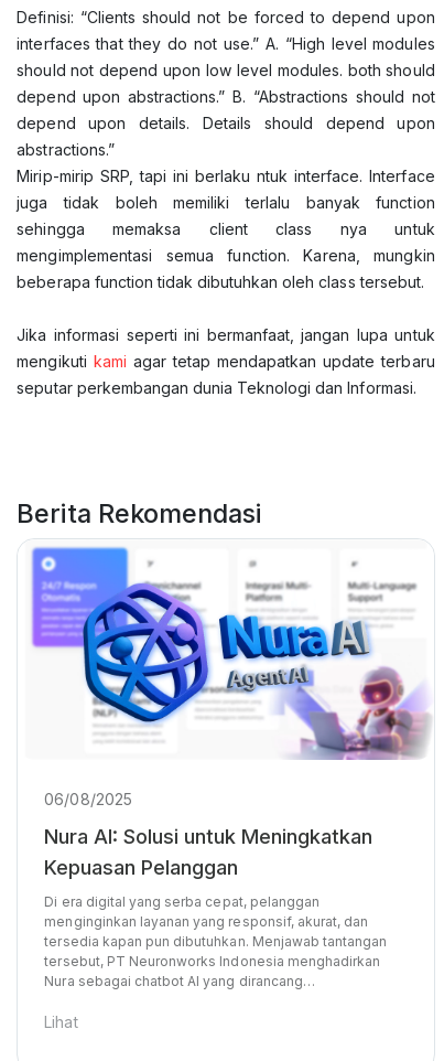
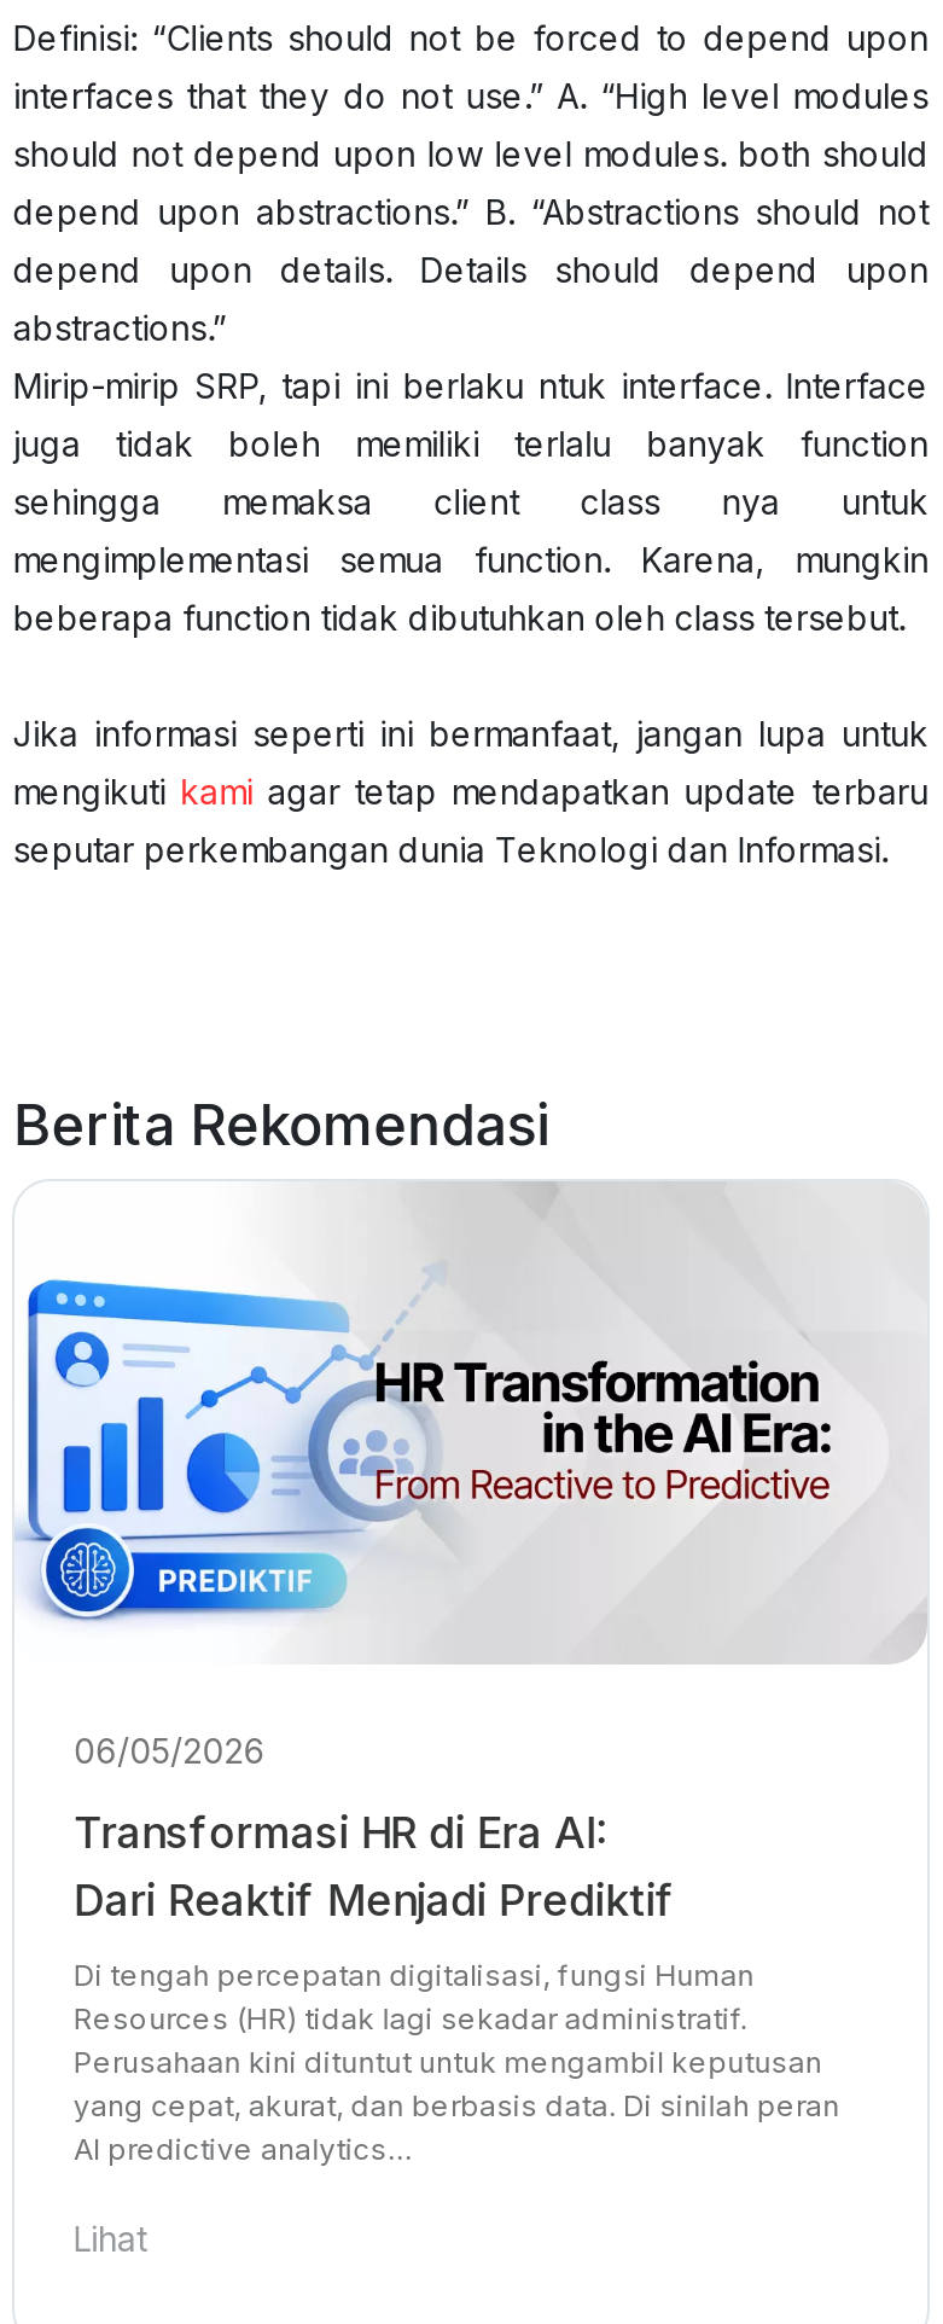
[19,540,433,809] [image] | 06/08/2025 -> [14,1181,927,1771] [image] | 06/05/2026
[45,825,373,879] Nura AI: Solusi untuk Meningkatkan | Kepuasan Pelanggan -> [73,1807,687,1926] Transformasi HR di Era AI: | Dari Reaktif Menjadi Prediktif
[45,893,387,989] Di era digital yang serba cepat, pelanggan | menginginkan layanan yang responsif, akurat, dan | tersedia kapan pun dibutuhkan. Menjawab tantangan | tersebut, PT Neuronworks Indonesia menghadirkan | Nura sebagai chatbot AI yang dirancang… -> [73,1957,839,2167] Di tengah percepatan digitalisasi, fungsi Human | Resources (HR) tidak lagi sekadar administratif. | Perusahaan kini dituntut untuk mengambil keputusan | yang cepat, akurat, dan berbasis data. Di sinilah peran | AI predictive analytics…

